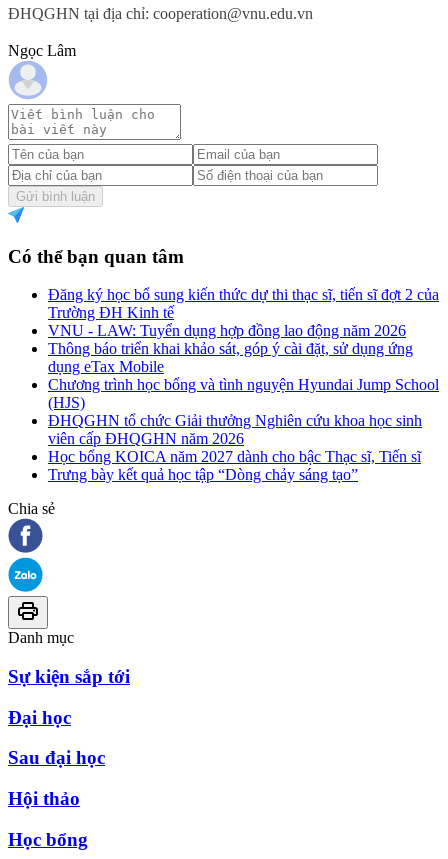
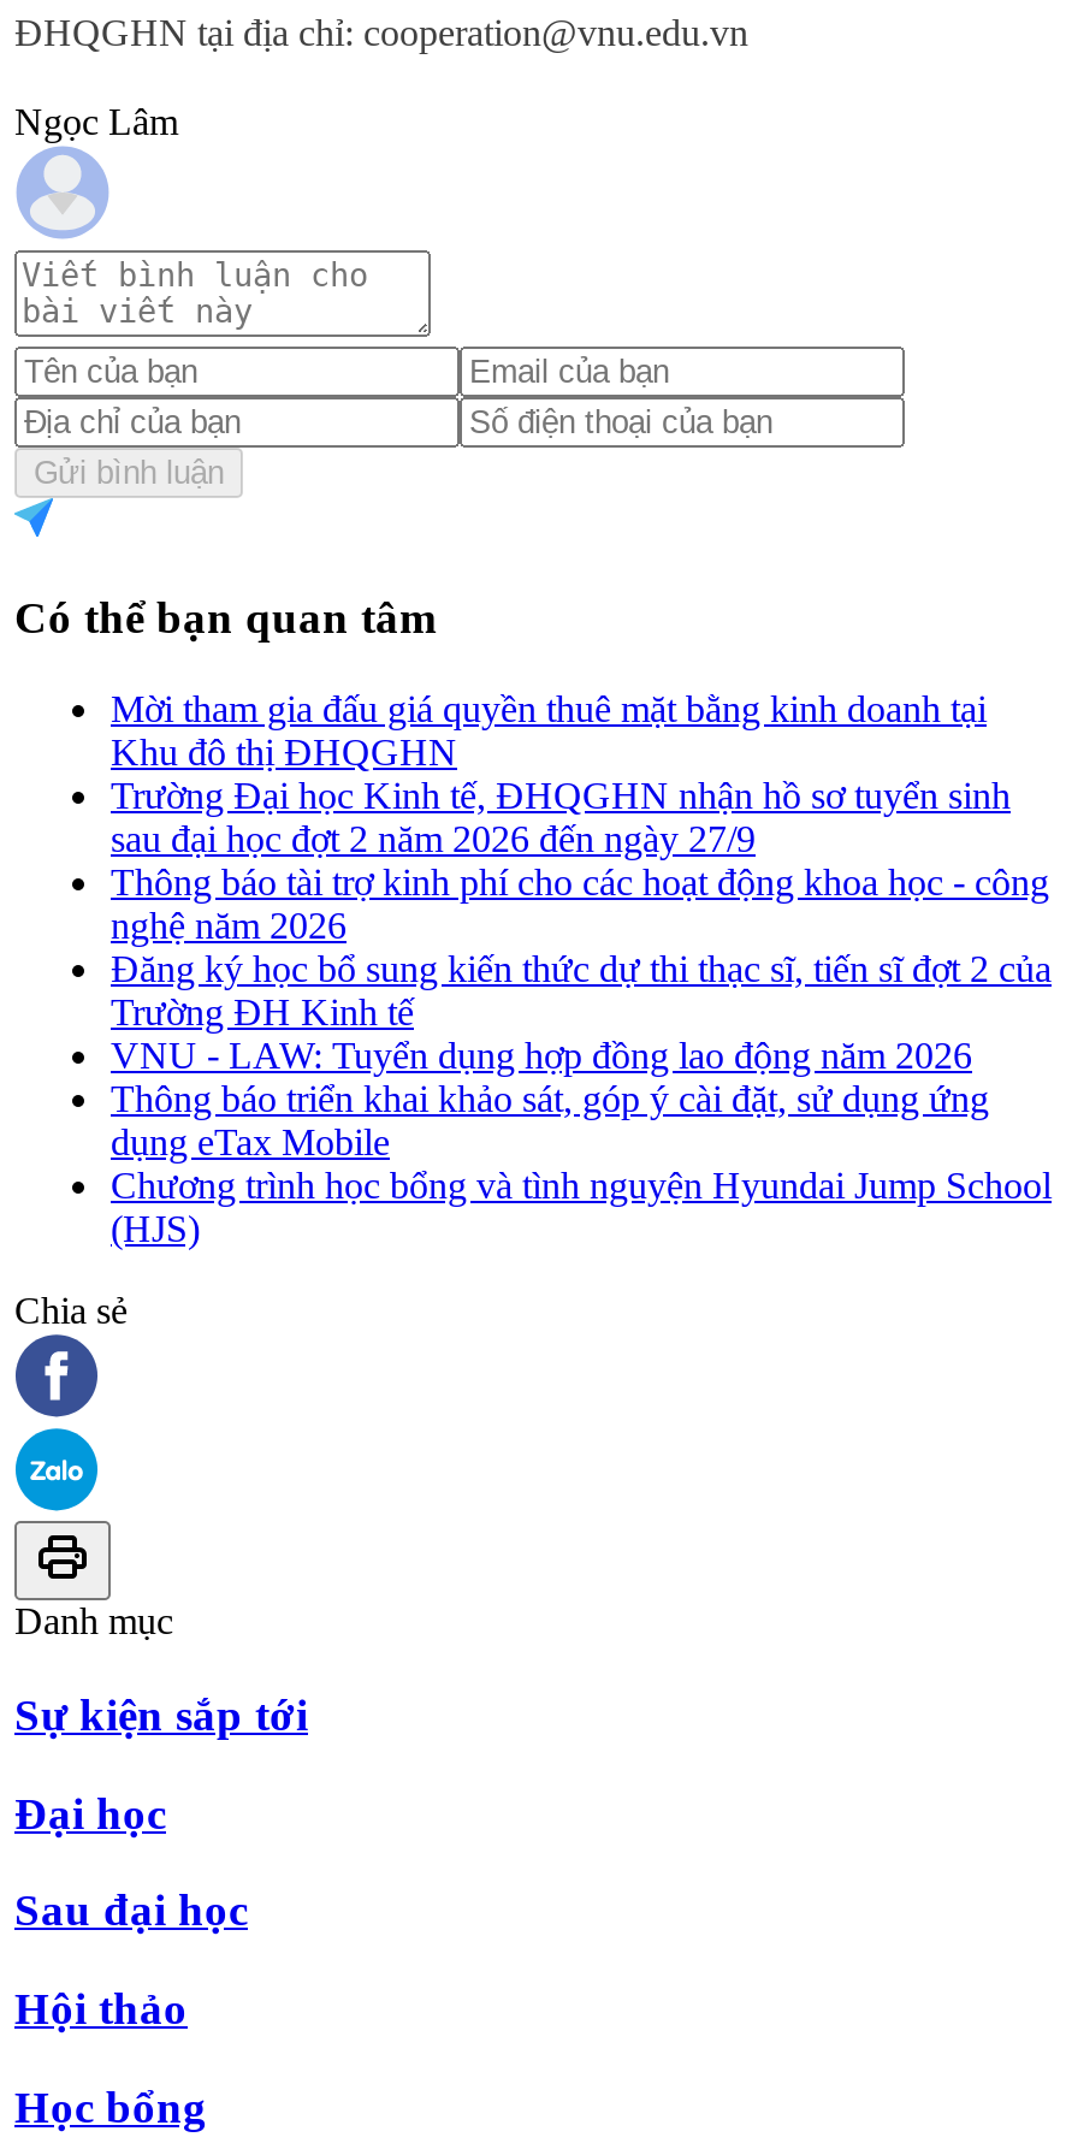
none -> [111,689,1049,946] Mời tham gia đấu giá quyền thuê mặt bằng kinh doanh tại | Khu đô thị ĐHQGHN | Trường Đại học Kinh tế, ĐHQGHN nhận hồ sơ tuyển sinh | sau đại học đợt 2 năm 2026 đến ngày 27/9 | Thông báo tài trợ kinh phí cho các hoạt động khoa học - công | nghệ năm 2026
moved [48,286,439,411] -> [111,949,1052,1250]: Đăng ký học bổ sung kiến thức dự thi thạc sĩ, tiến sĩ đợt 2 của | Trường ĐH Kinh tế | VNU - LAW: Tuyển dụng hợp đồng lao động năm 2026 | Thông báo triển khai khảo sát, góp ý cài đặt, sử dụng ứng | dụng eTax Mobile | Chương trình học bổng và tình nguyện Hyundai Jump School | (HJS)
[48,412,422,483] ĐHQGHN tổ chức Giải thưởng Nghiên cứu khoa học sinh | viên cấp ĐHQGHN năm 2026 | Học bổng KOICA năm 2027 dành cho bậc Thạc sĩ, Tiến sĩ | Trưng bày kết quả học tập “Dòng chảy sáng tạo” -> none

